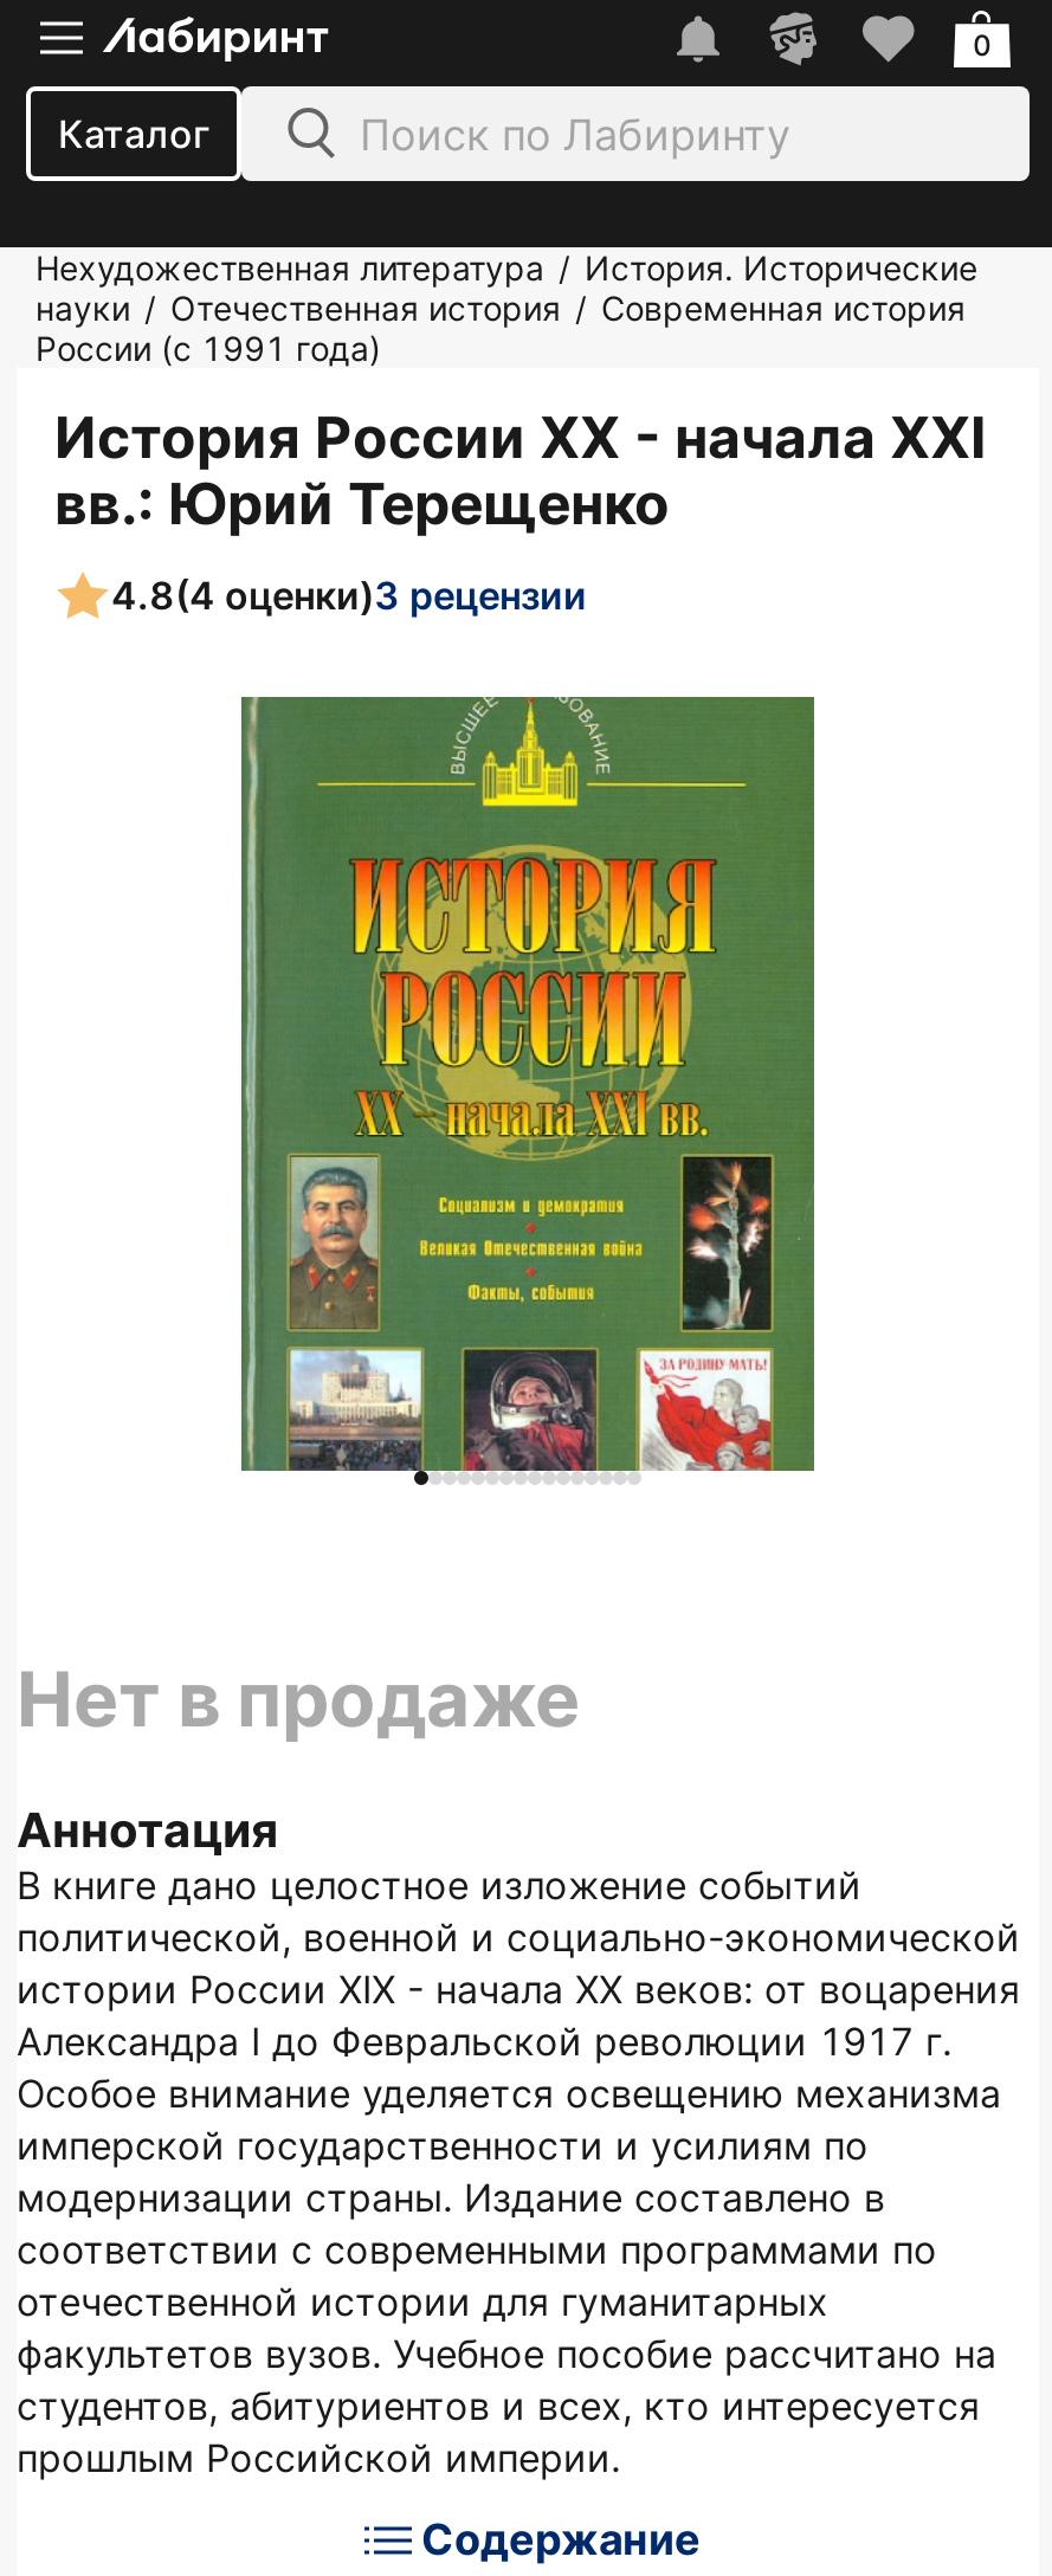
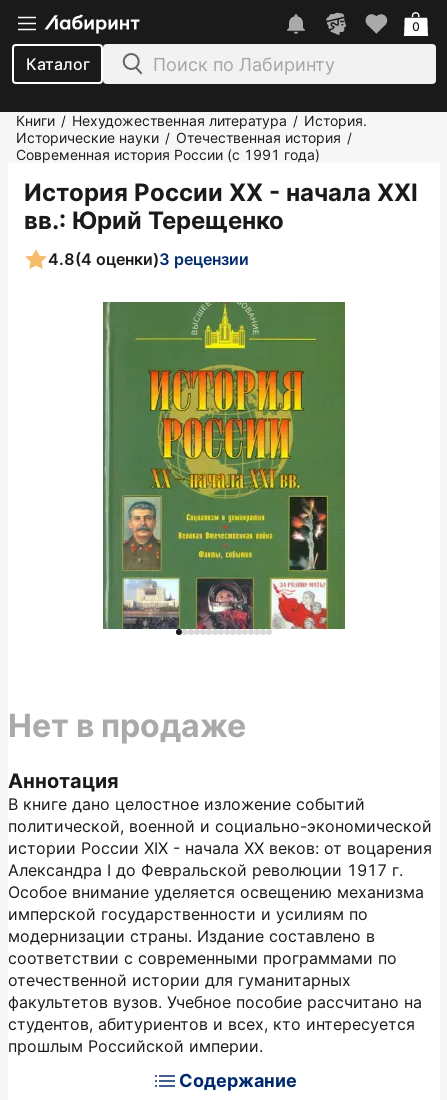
[36,247,977,368] Нехудожественная литература / История. Исторические | науки / Отечественная история / Современная история | России (с 1991 года) -> [16,112,367,163] Книги / Нехудожественная литература / История. | Исторические науки / Отечественная история / | Современная история России (с 1991 года)

